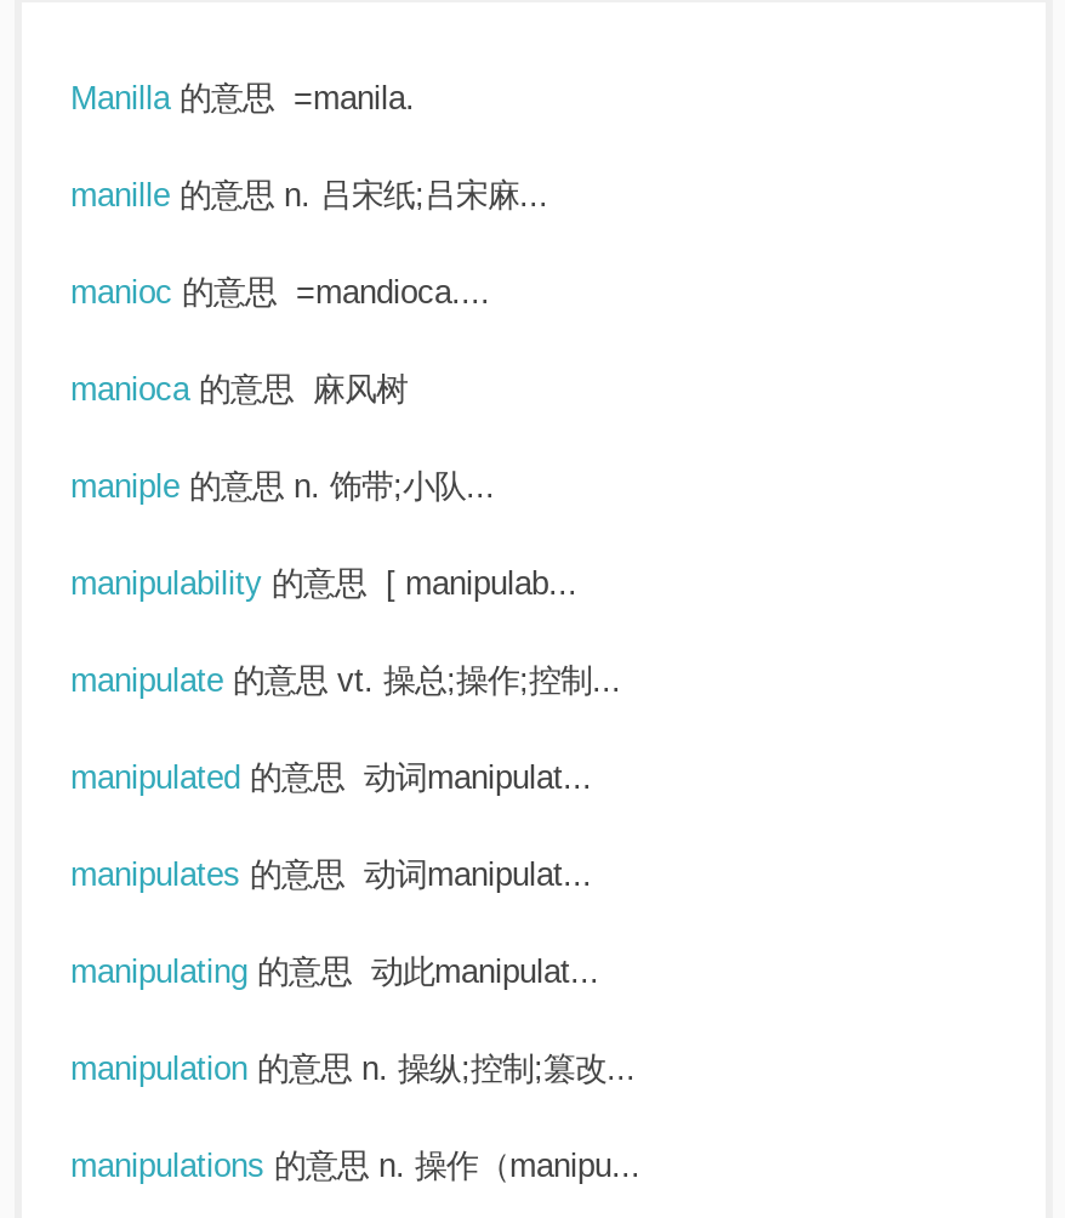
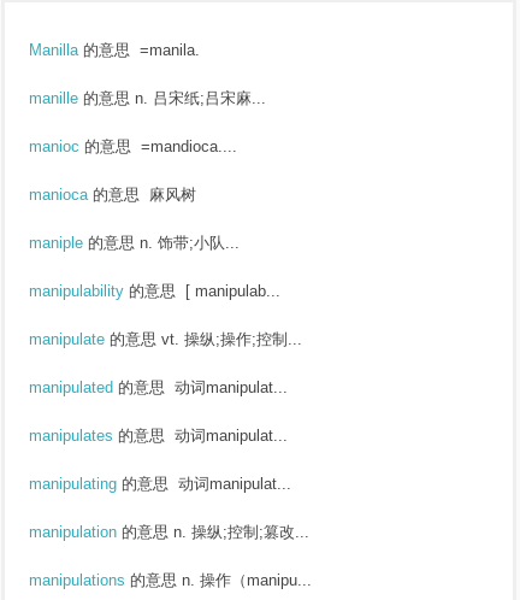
[70,662,621,699] manipulate的意思 vt. 操总;操作;控制... -> [29,330,302,348] manipulate的意思 vt. 操纵;操作;控制...
[70,954,599,990] manipulating的意思 动此manipulat... -> [29,475,291,493] manipulating的意思 动词manipulat...

